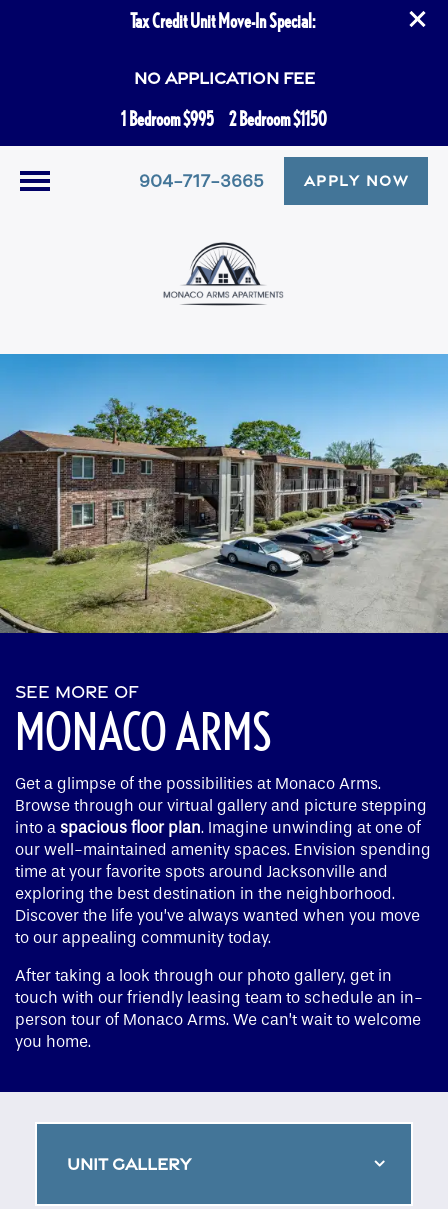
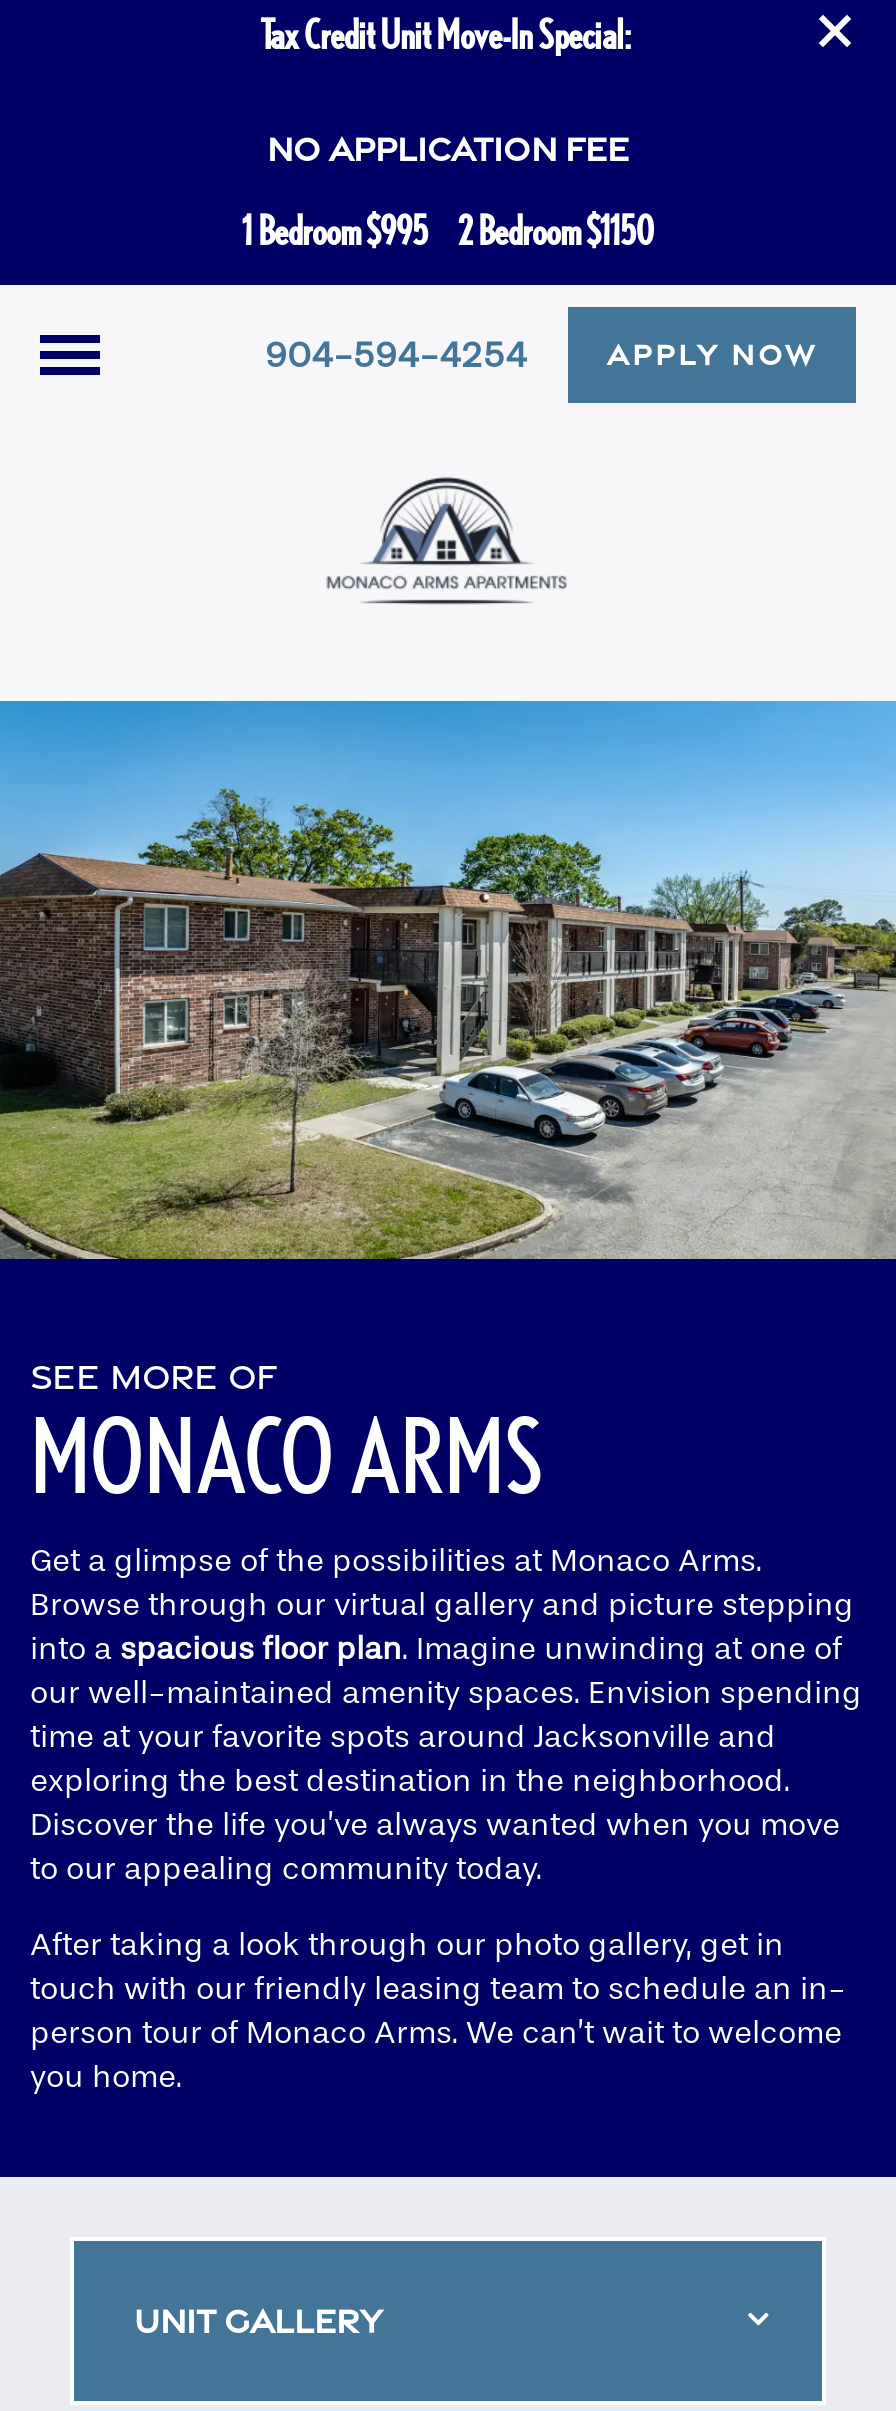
[138,171,263,192] 904-717-3665 -> [265,335,527,377] 904-594-4254

